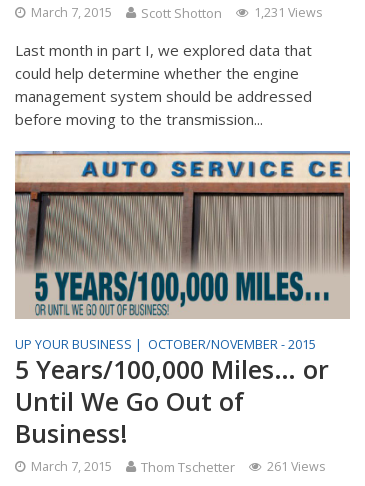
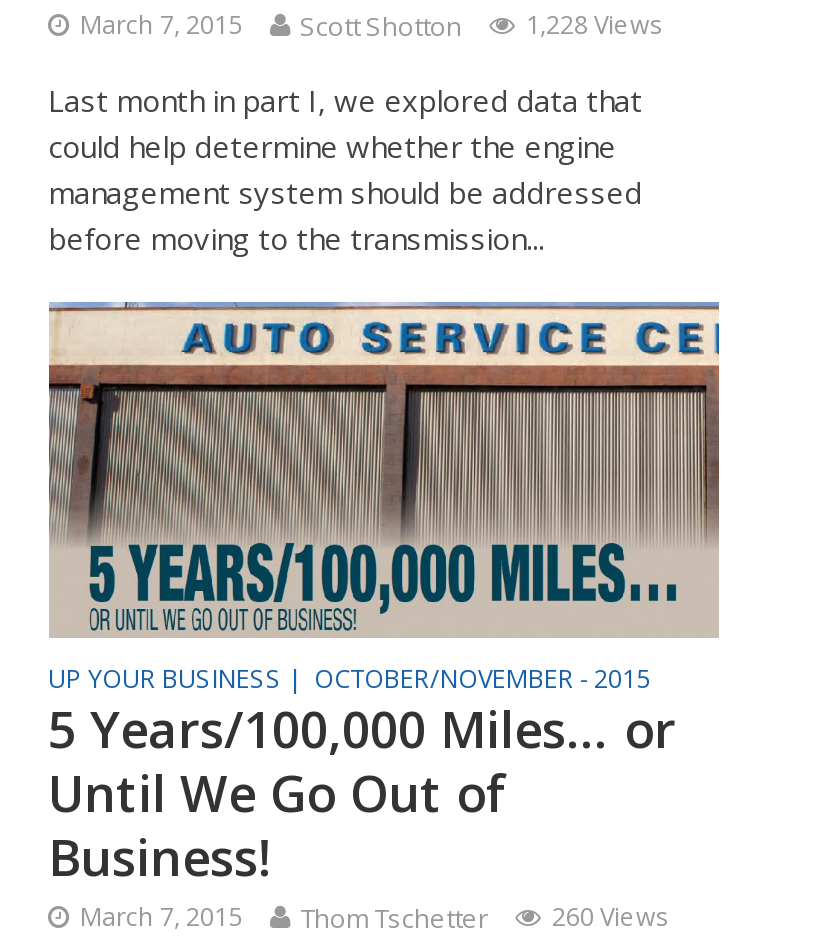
[30,4,321,22] March 7, 2015 Scott Shotton 1,231 Views -> [80,8,662,44] March 7, 2015 Scott Shotton 1,228 Views
[30,457,324,475] March 7, 2015 Thom Tschetter 261 Views -> [80,899,668,935] March 7, 2015 Thom Tschetter 260 Views

